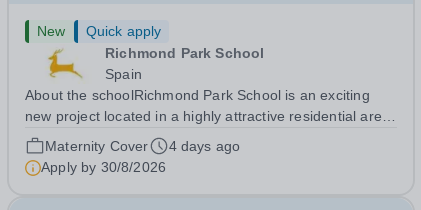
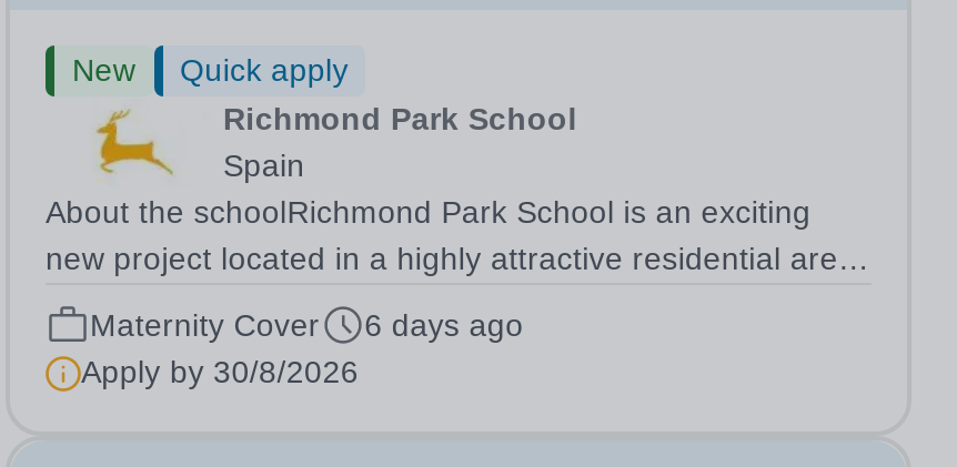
[45,138,240,154] Maternity Cover 4 days ago -> [90,307,524,343] Maternity Cover 6 days ago

